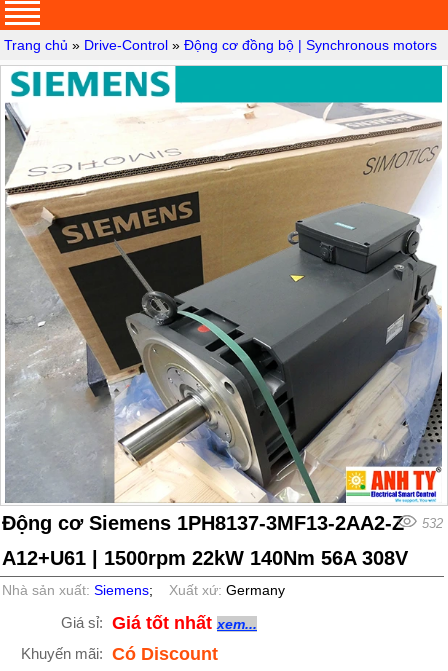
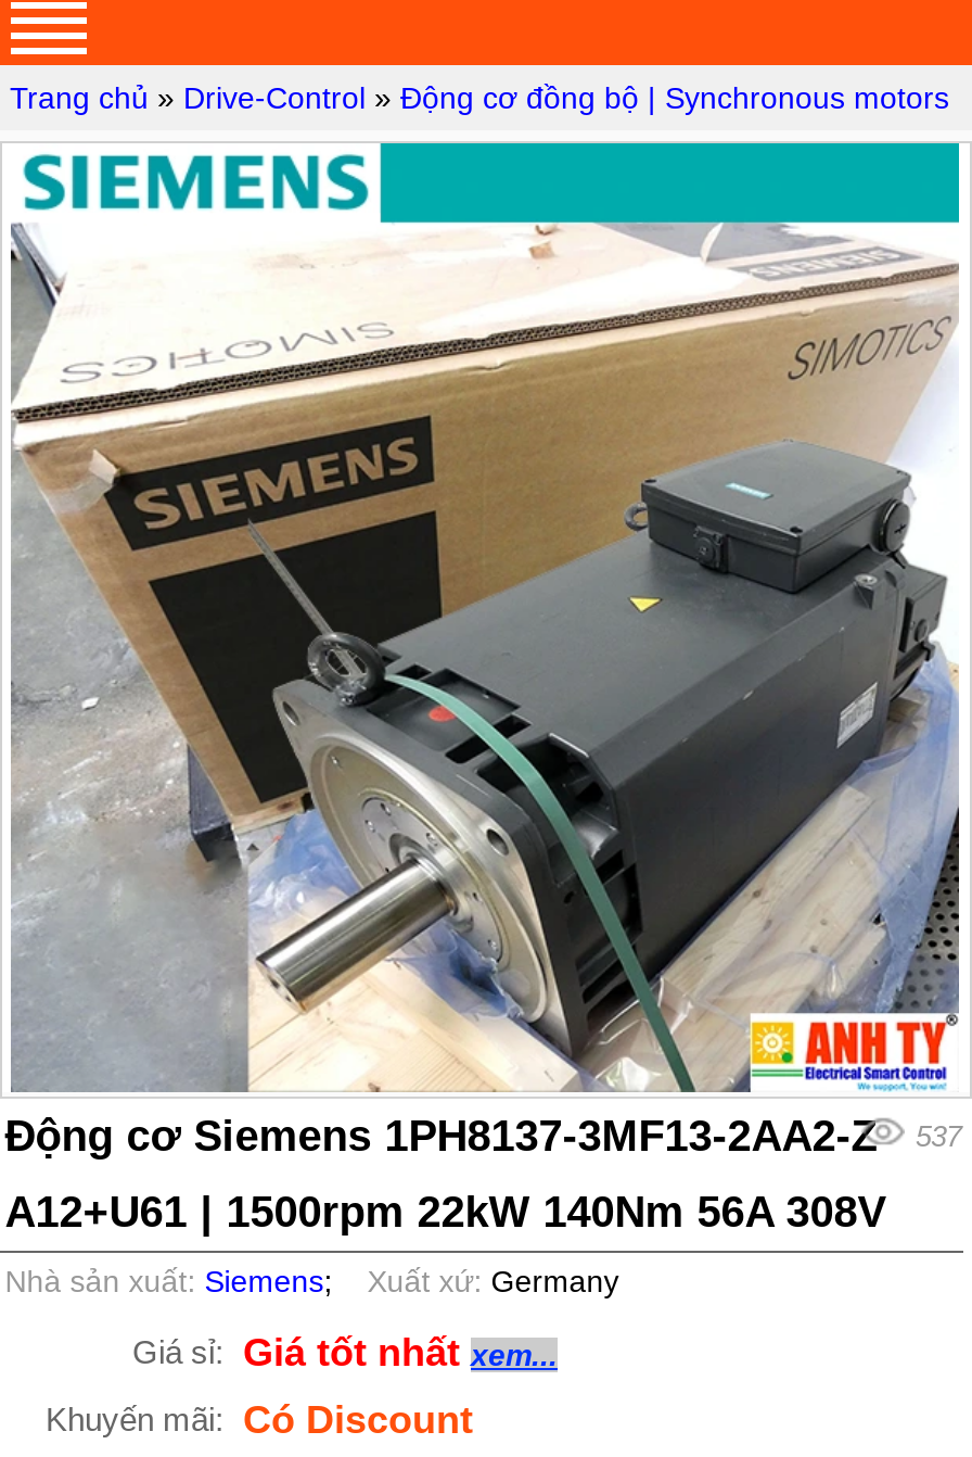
[2,512,443,534] Động cơ Siemens 1PH8137-3MF13-2AA2-Z 532 -> [5,1111,961,1159] Động cơ Siemens 1PH8137-3MF13-2AA2-Z 537

